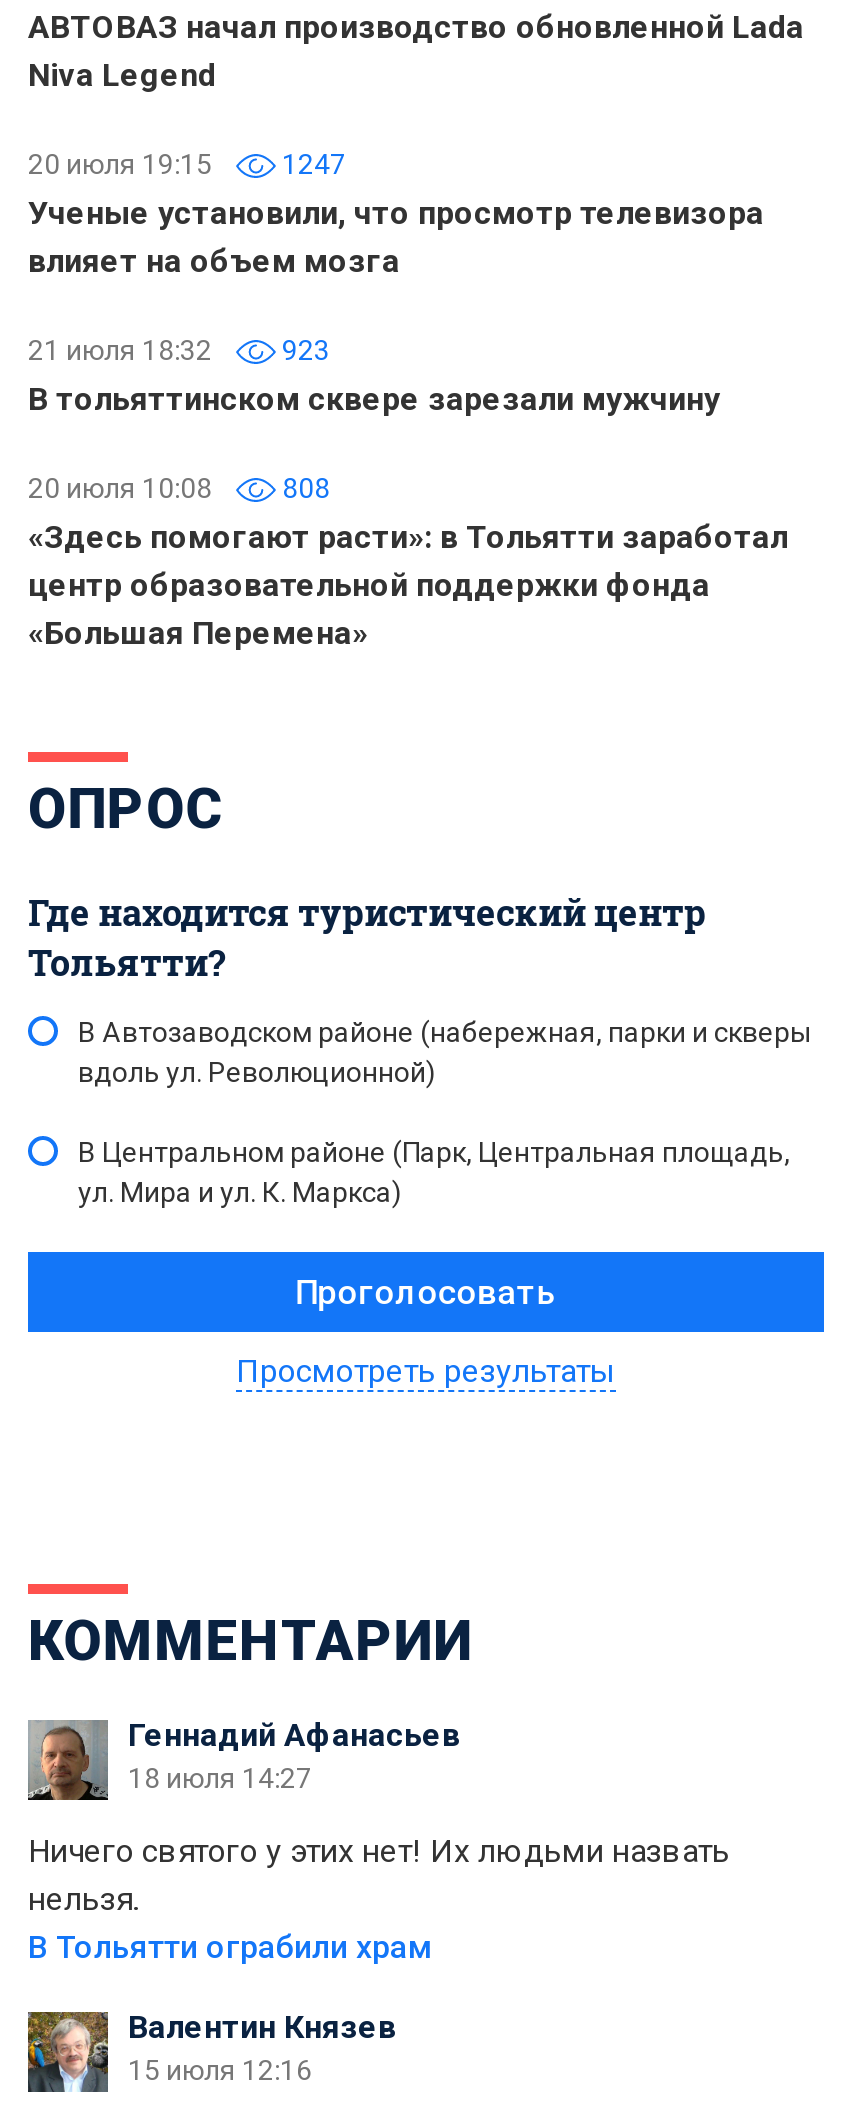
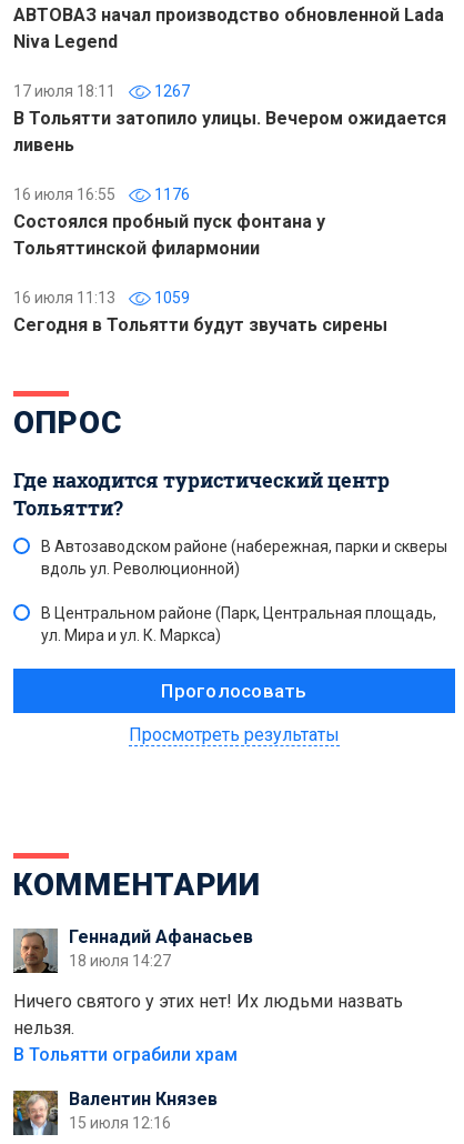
[28,148,764,280] 20 июля 19:15 | 1247 | Ученые установили, что просмотр телевизора | влияет на объем мозга -> [13,82,446,155] 17 июля 18:11 | 1267 | В Тольятти затопило улицы. Вечером ожидается | ливень
[28,334,720,418] 21 июля 18:32 | 923 | В тольяттинском сквере зарезали мужчину -> [13,185,325,259] 16 июля 16:55 | 1176 | Состоялся пробный пуск фонтана у | Тольяттинской филармонии
[28,472,788,652] 20 июля 10:08 | 808 | «Здесь помогают расти»: в Тольятти заработал | центр образовательной поддержки фонда | «Большая Перемена» -> [13,289,387,335] 16 июля 11:13 | 1059 | Сегодня в Тольятти будут звучать сирены

